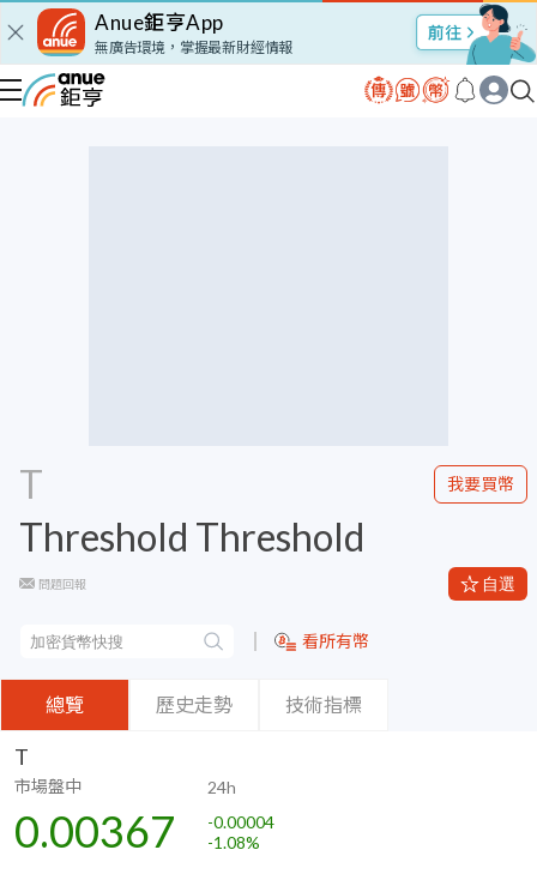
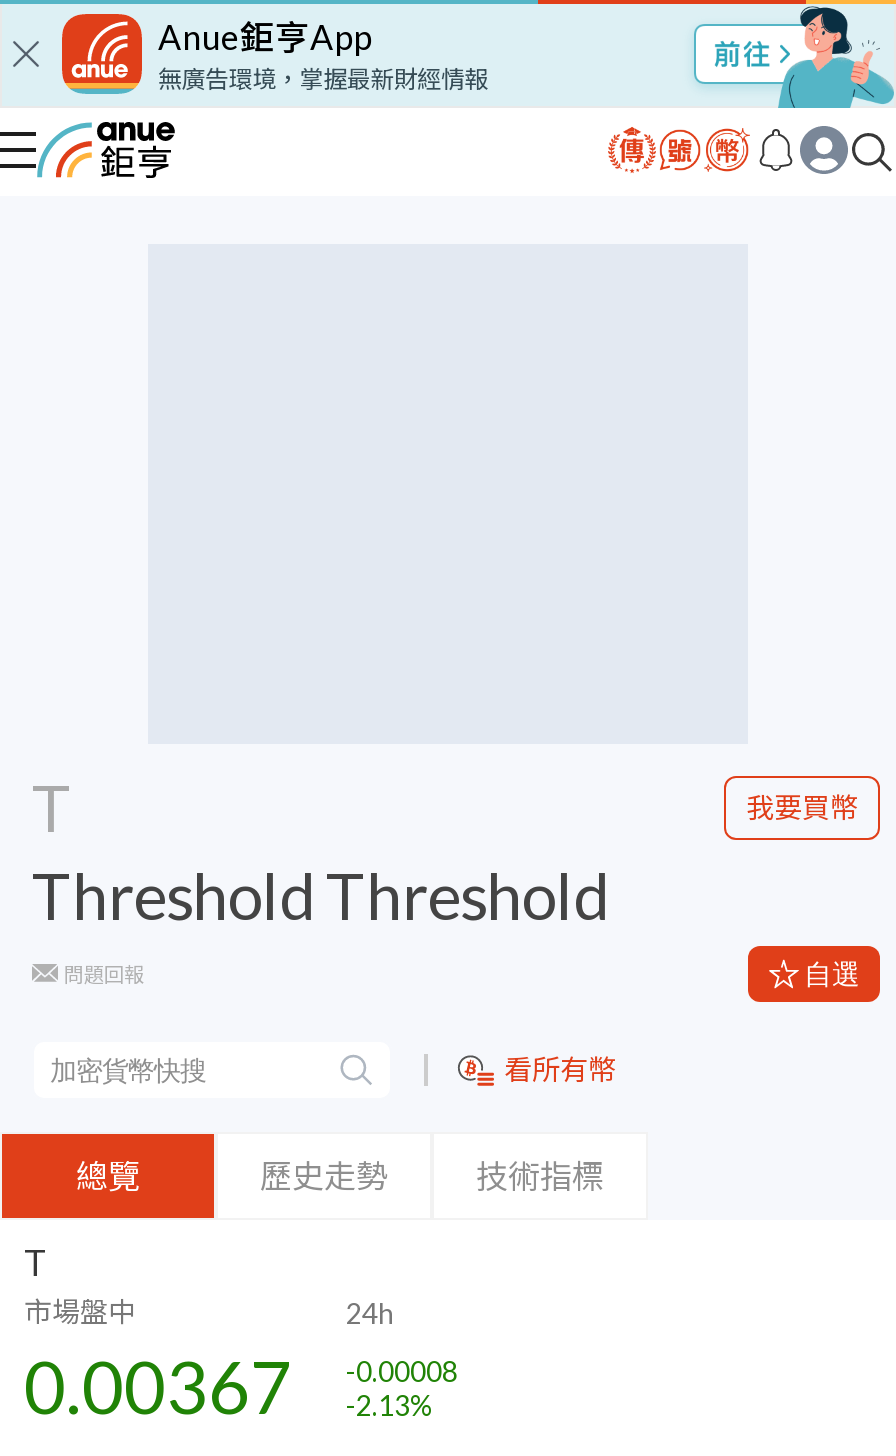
[207,812,274,832] -0.00004 -> [346,1354,458,1388] -0.00008
[207,832,260,852] -1.08% -> [346,1388,434,1422] -2.13%

